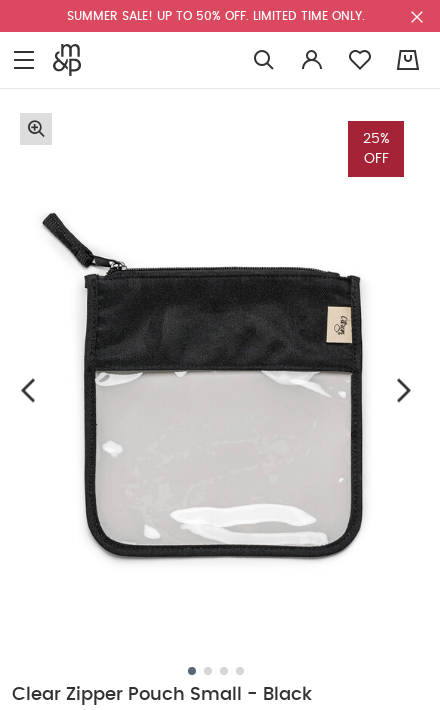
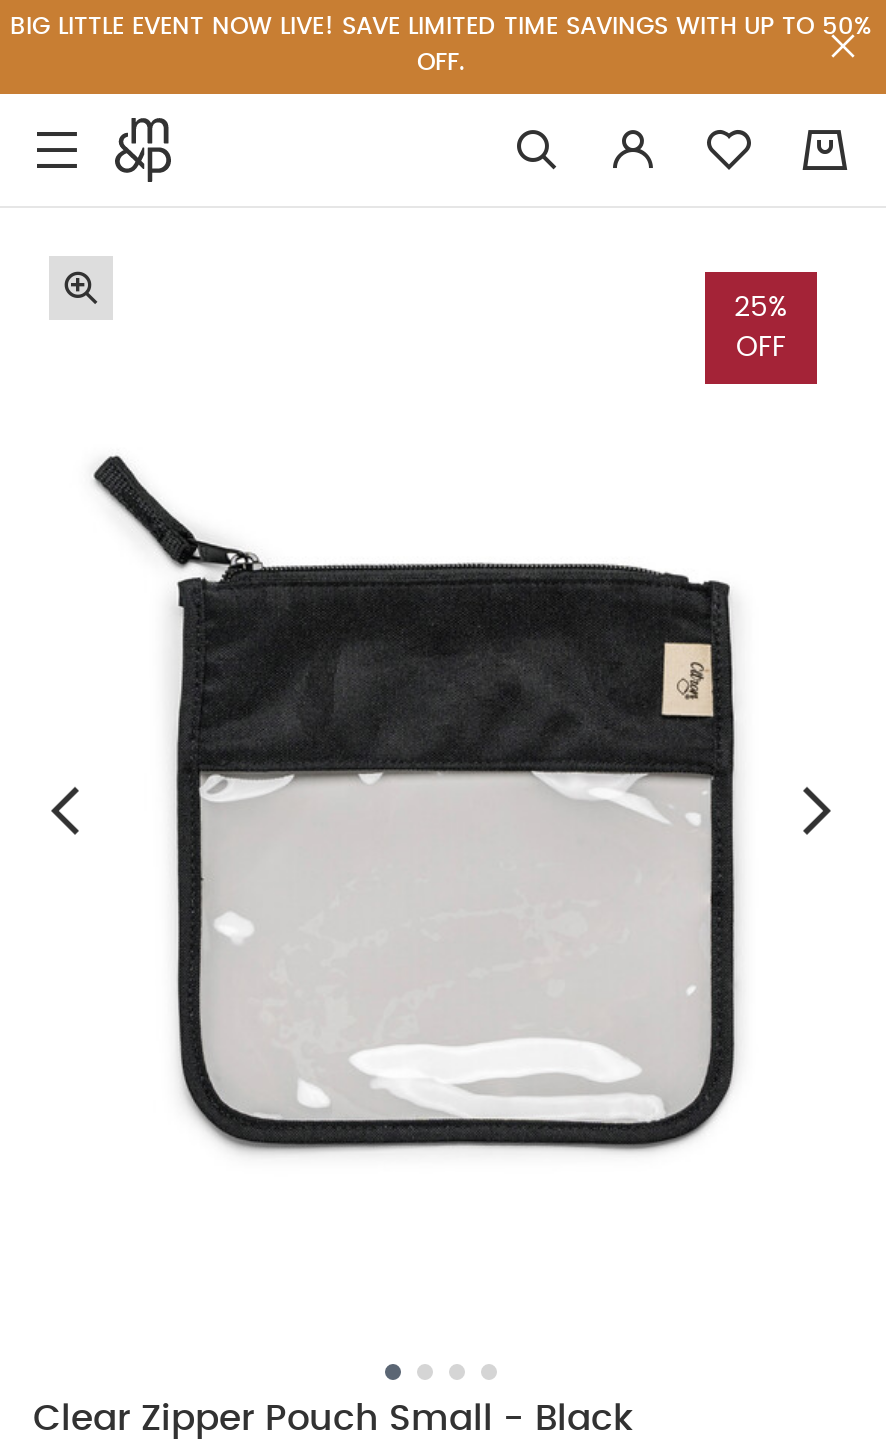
[67,10,365,22] SUMMER SALE! UP TO 50% OFF. LIMITED TIME ONLY. -> [10,14,872,74] BIG LITTLE EVENT NOW LIVE! SAVE LIMITED TIME SAVINGS WITH UP TO 50% | OFF.

